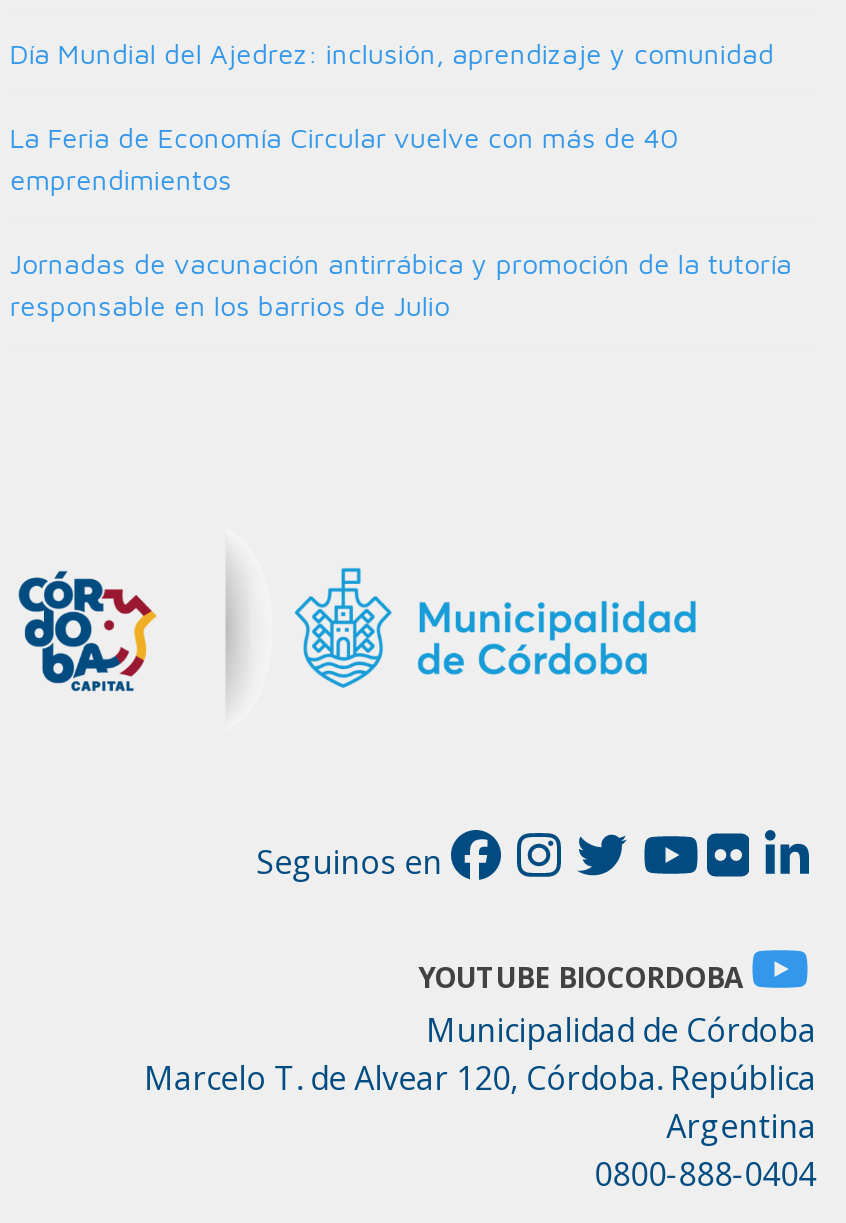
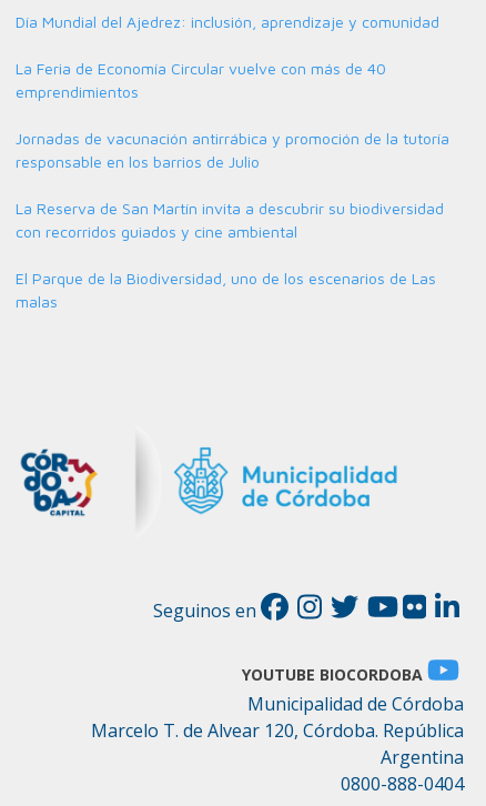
none -> [16,199,444,311] La Reserva de San Martín invita a descubrir su biodiversidad | con recorridos guiados y cine ambiental | El Parque de la Biodiversidad, uno de los escenarios de Las | malas

